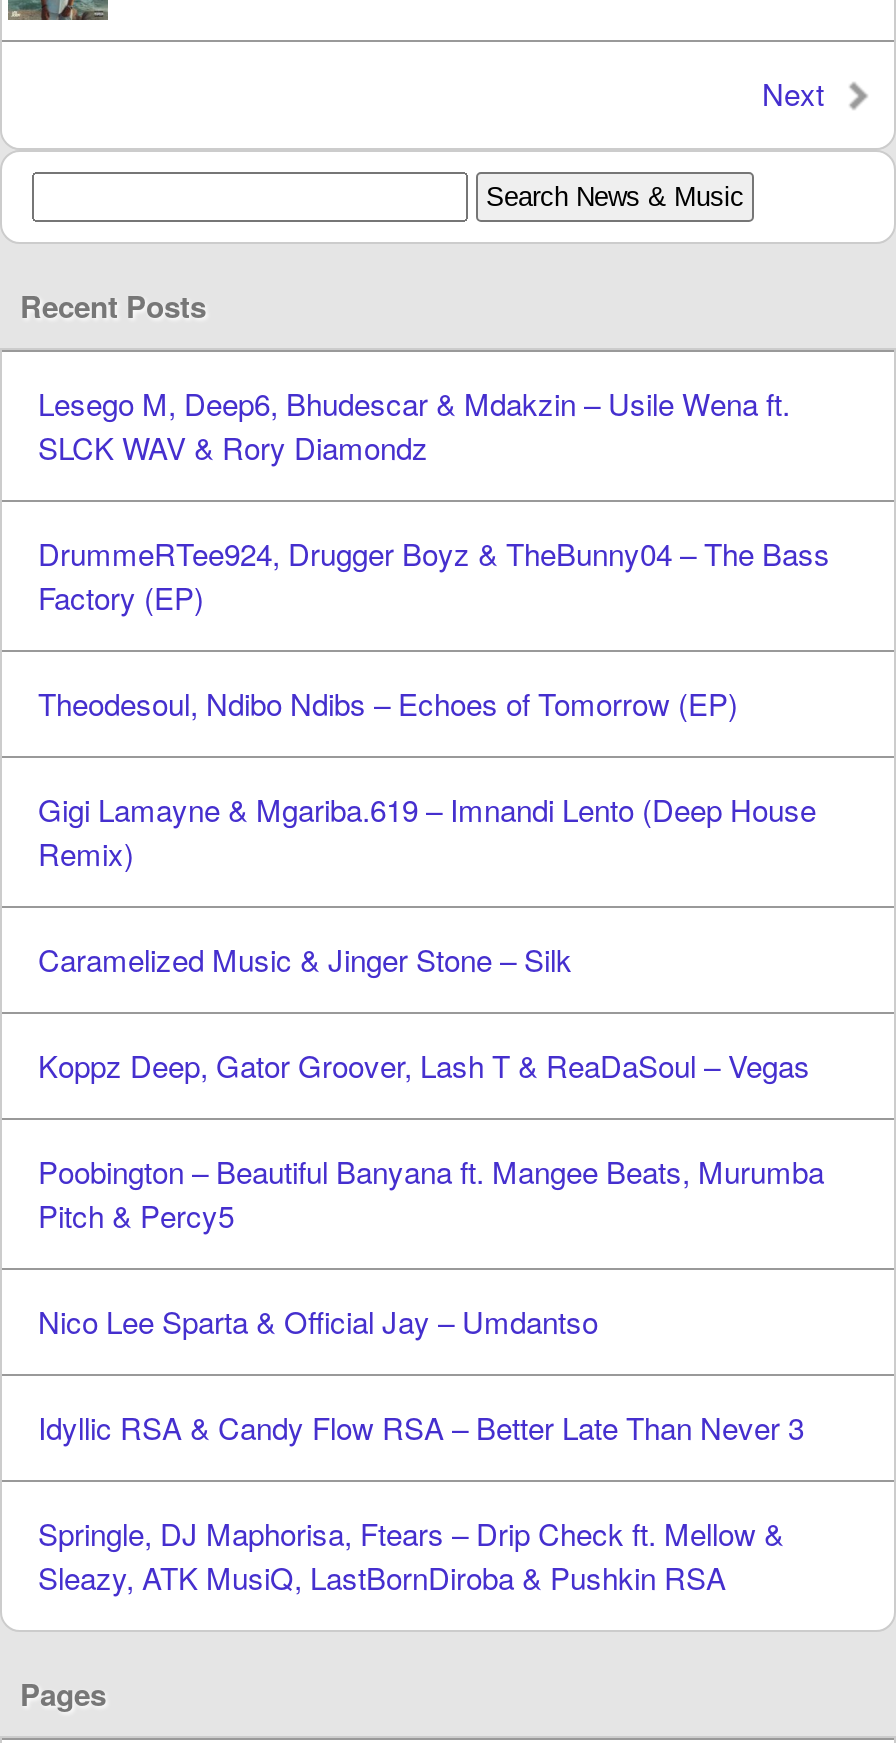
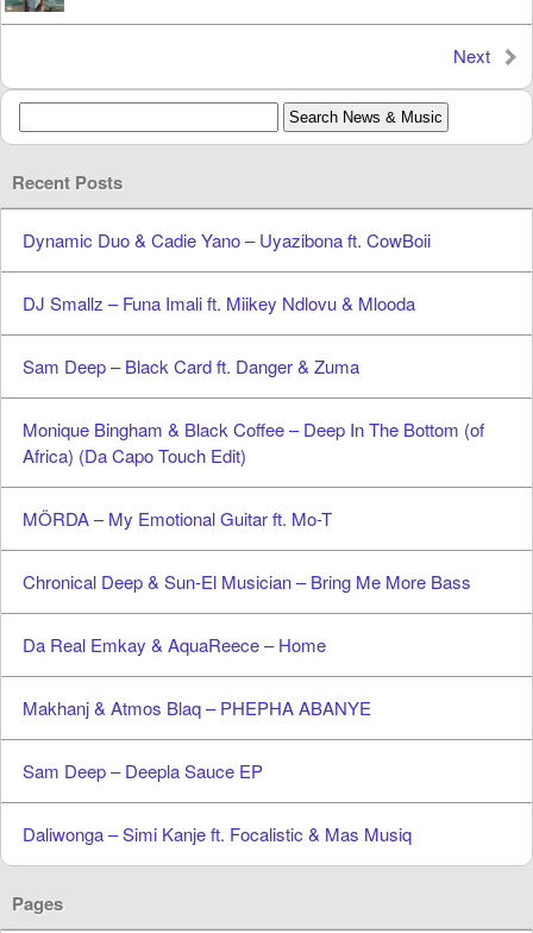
[38,381,790,467] Lesego M, Deep6, Bhudescar & Mdakzin – Usile Wena ft. | SLCK WAV & Rory Diamondz -> [23,227,431,252] Dynamic Duo & Cadie Yano – Uyazibona ft. CowBoii
[38,531,830,617] DrummeRTee924, Drugger Boyz & TheBunny04 – The Bass | Factory (EP) -> [23,290,415,315] DJ Smallz – Funa Imali ft. Miikey Ndlovu & Mlooda
[38,681,738,723] Theodesoul, Ndibo Ndibs – Echoes of Tomorrow (EP) -> [23,353,359,378] Sam Deep – Black Card ft. Danger & Zuma
[38,787,816,873] Gigi Lamayne & Mgariba.619 – Imnandi Lento (Deep House | Remix) -> [23,416,484,467] Monique Bingham & Black Coffee – Deep In The Bottom (of | Africa) (Da Capo Touch Edit)
[38,937,572,979] Caramelized Music & Jinger Stone – Silk -> [23,505,332,530] MÖRDA – My Emotional Guitar ft. Mo-T
[38,1043,810,1085] Koppz Deep, Gator Groover, Lash T & ReaDaSoul – Vegas -> [23,568,471,593] Chronical Deep & Sun-El Musician – Bring Me More Bass
[38,1149,824,1235] Poobington – Beautiful Banyana ft. Mangee Beats, Murumba | Pitch & Percy5 -> [23,631,326,656] Da Real Emkay & AquaReece – Home
[38,1299,598,1341] Nico Lee Sparta & Official Jay – Umdantso -> [23,694,371,719] Makhanj & Atmos Blaq – PHEPHA ABANYE
[38,1405,804,1447] Idyllic RSA & Candy Flow RSA – Better Late Than Never 3 -> [23,757,263,782] Sam Deep – Deepla Sauce EP
[38,1511,784,1597] Springle, DJ Maphorisa, Ftears – Drip Check ft. Mellow & | Sleazy, ATK MusiQ, LastBornDiroba & Pushkin RSA -> [23,821,412,846] Daliwonga – Simi Kanje ft. Focalistic & Mas Musiq

